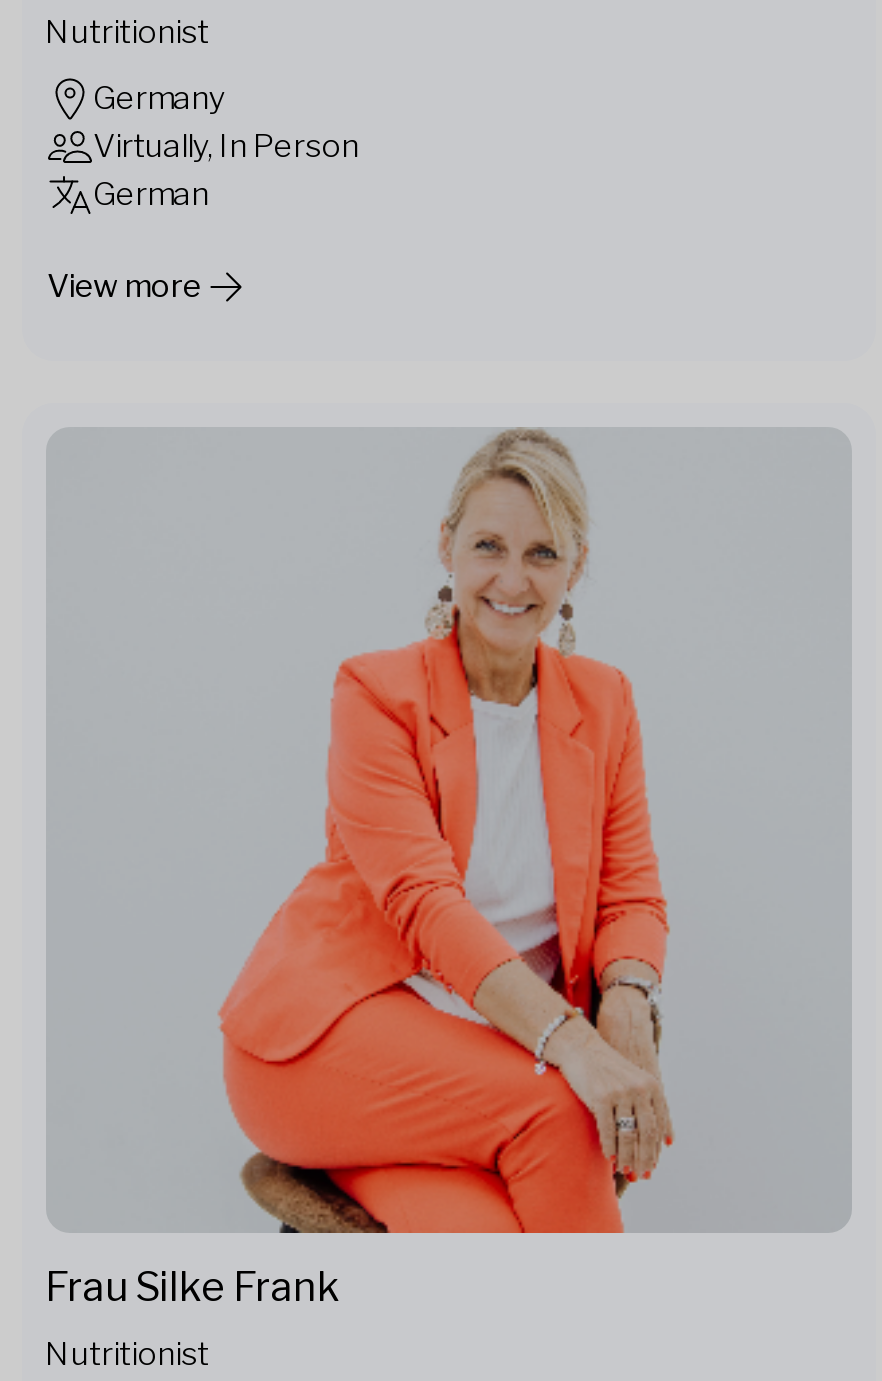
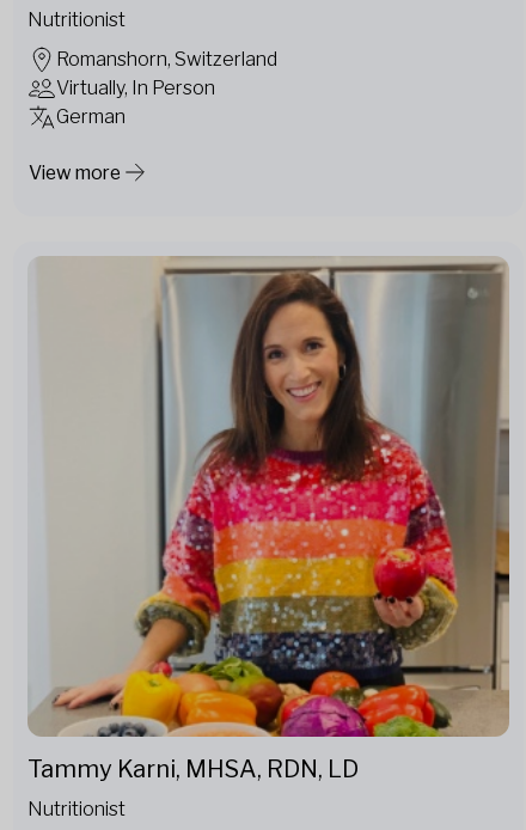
[93,78,225,116] Germany -> [56,48,277,71] Romanshorn, Switzerland
[45,430,852,1310] [image] | Frau Silke Frank -> [27,256,510,783] [image] | Tammy Karni, MHSA, RDN, LD

